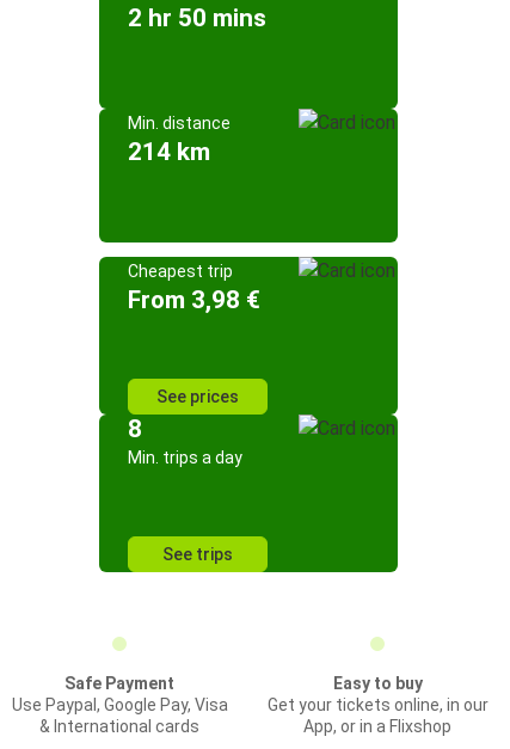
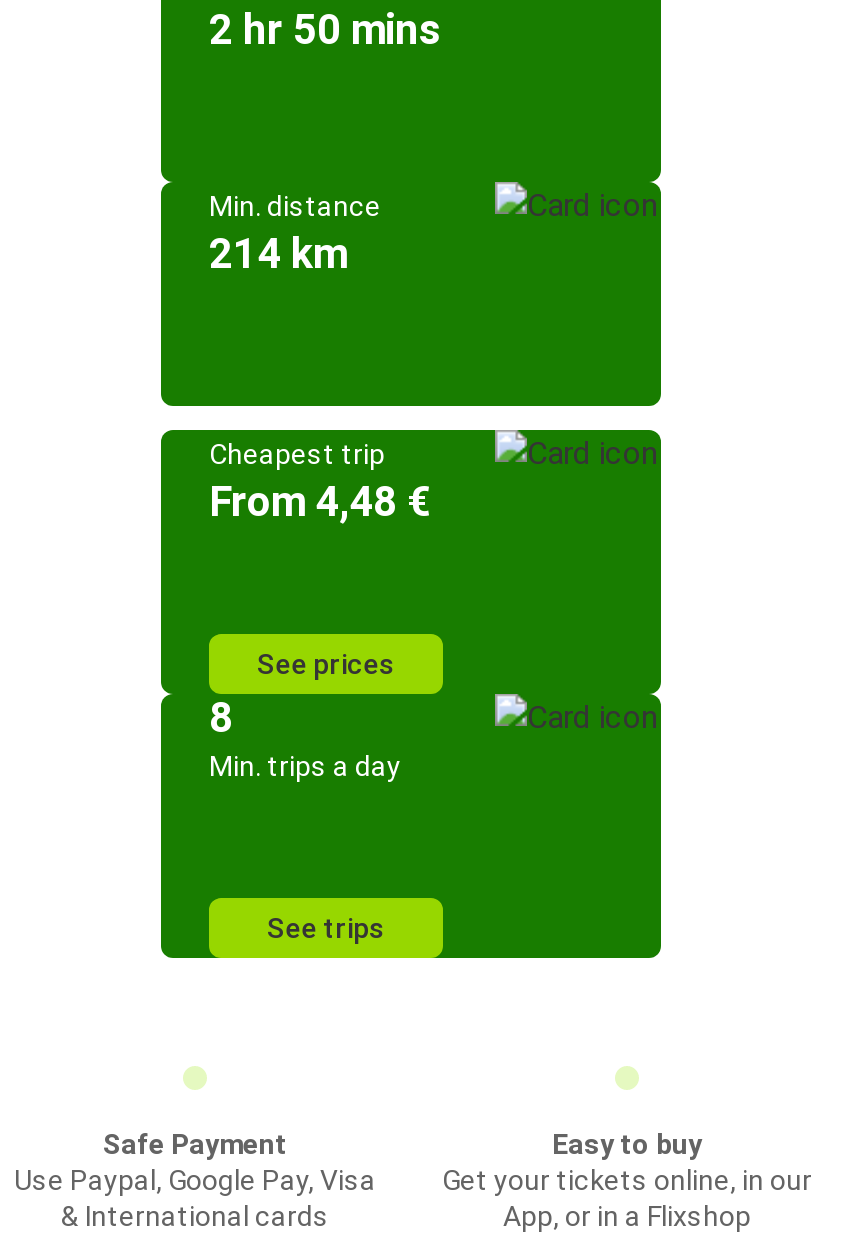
[128,286,260,314] From 3,98 € -> [209,478,431,526] From 4,48 €

